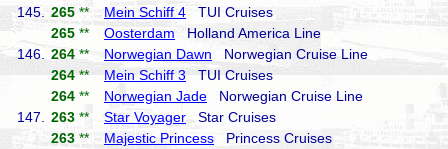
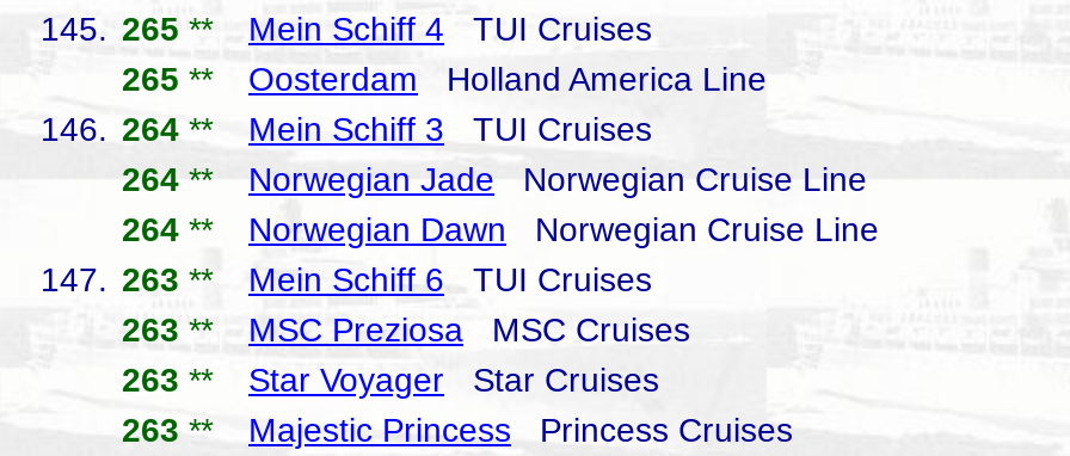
[17,46,368,83] 146. 264 ** Norwegian Dawn Norwegian Cruise Line | 264 ** Mein Schiff 3 TUI Cruises -> [41,110,652,148] 146. 264 ** Mein Schiff 3 TUI Cruises
moved [51,88,363,104] -> [122,160,867,198]: 264 ** Norwegian Jade Norwegian Cruise Line
[17,109,276,125] 147. 263 ** Star Voyager Star Cruises -> [41,210,879,399] 264 ** Norwegian Dawn Norwegian Cruise Line | 147. 263 ** Mein Schiff 6 TUI Cruises | 263 ** MSC Preziosa MSC Cruises | 263 ** Star Voyager Star Cruises

